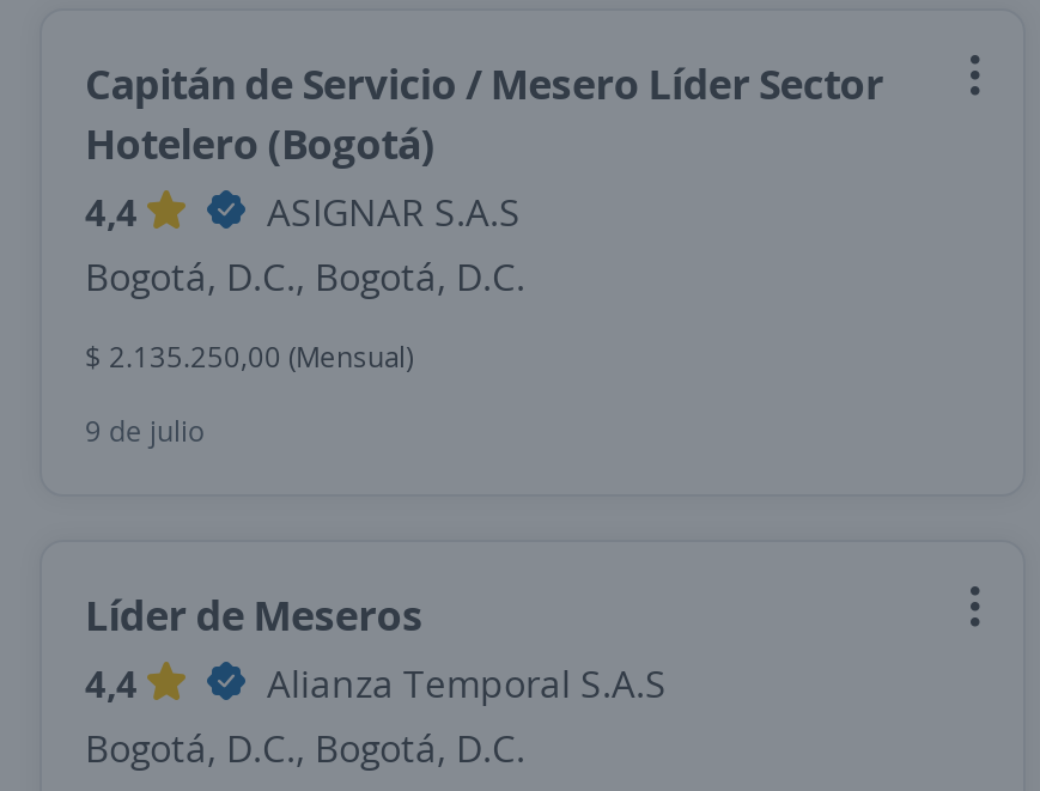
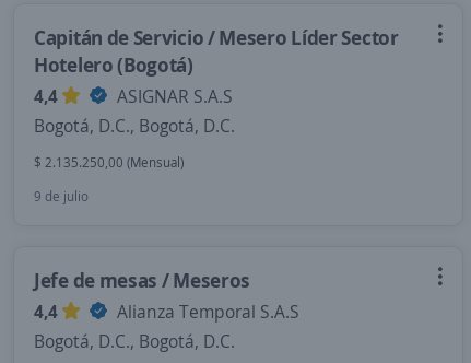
[85,585,423,643] Líder de Meseros -> [34,267,250,293] Jefe de mesas / Meseros

